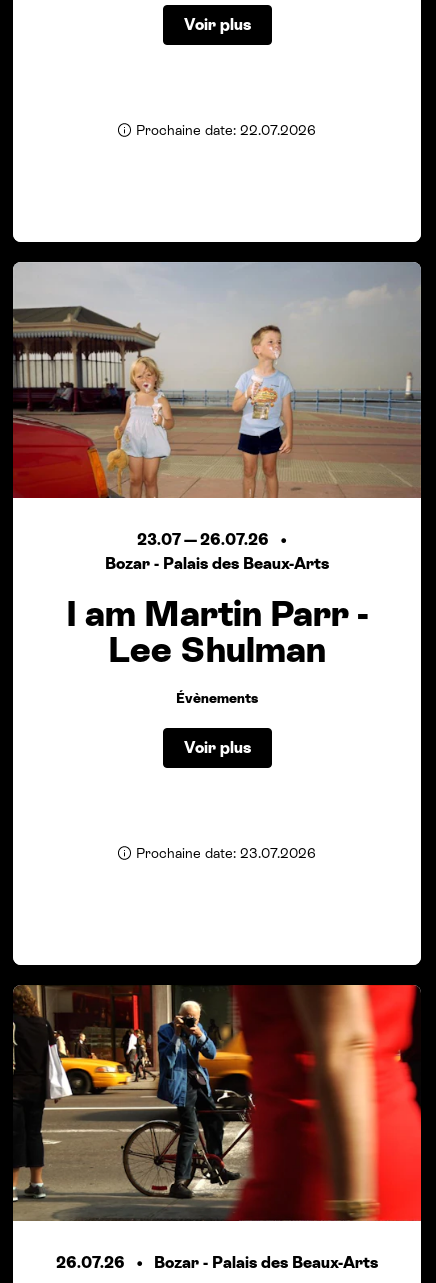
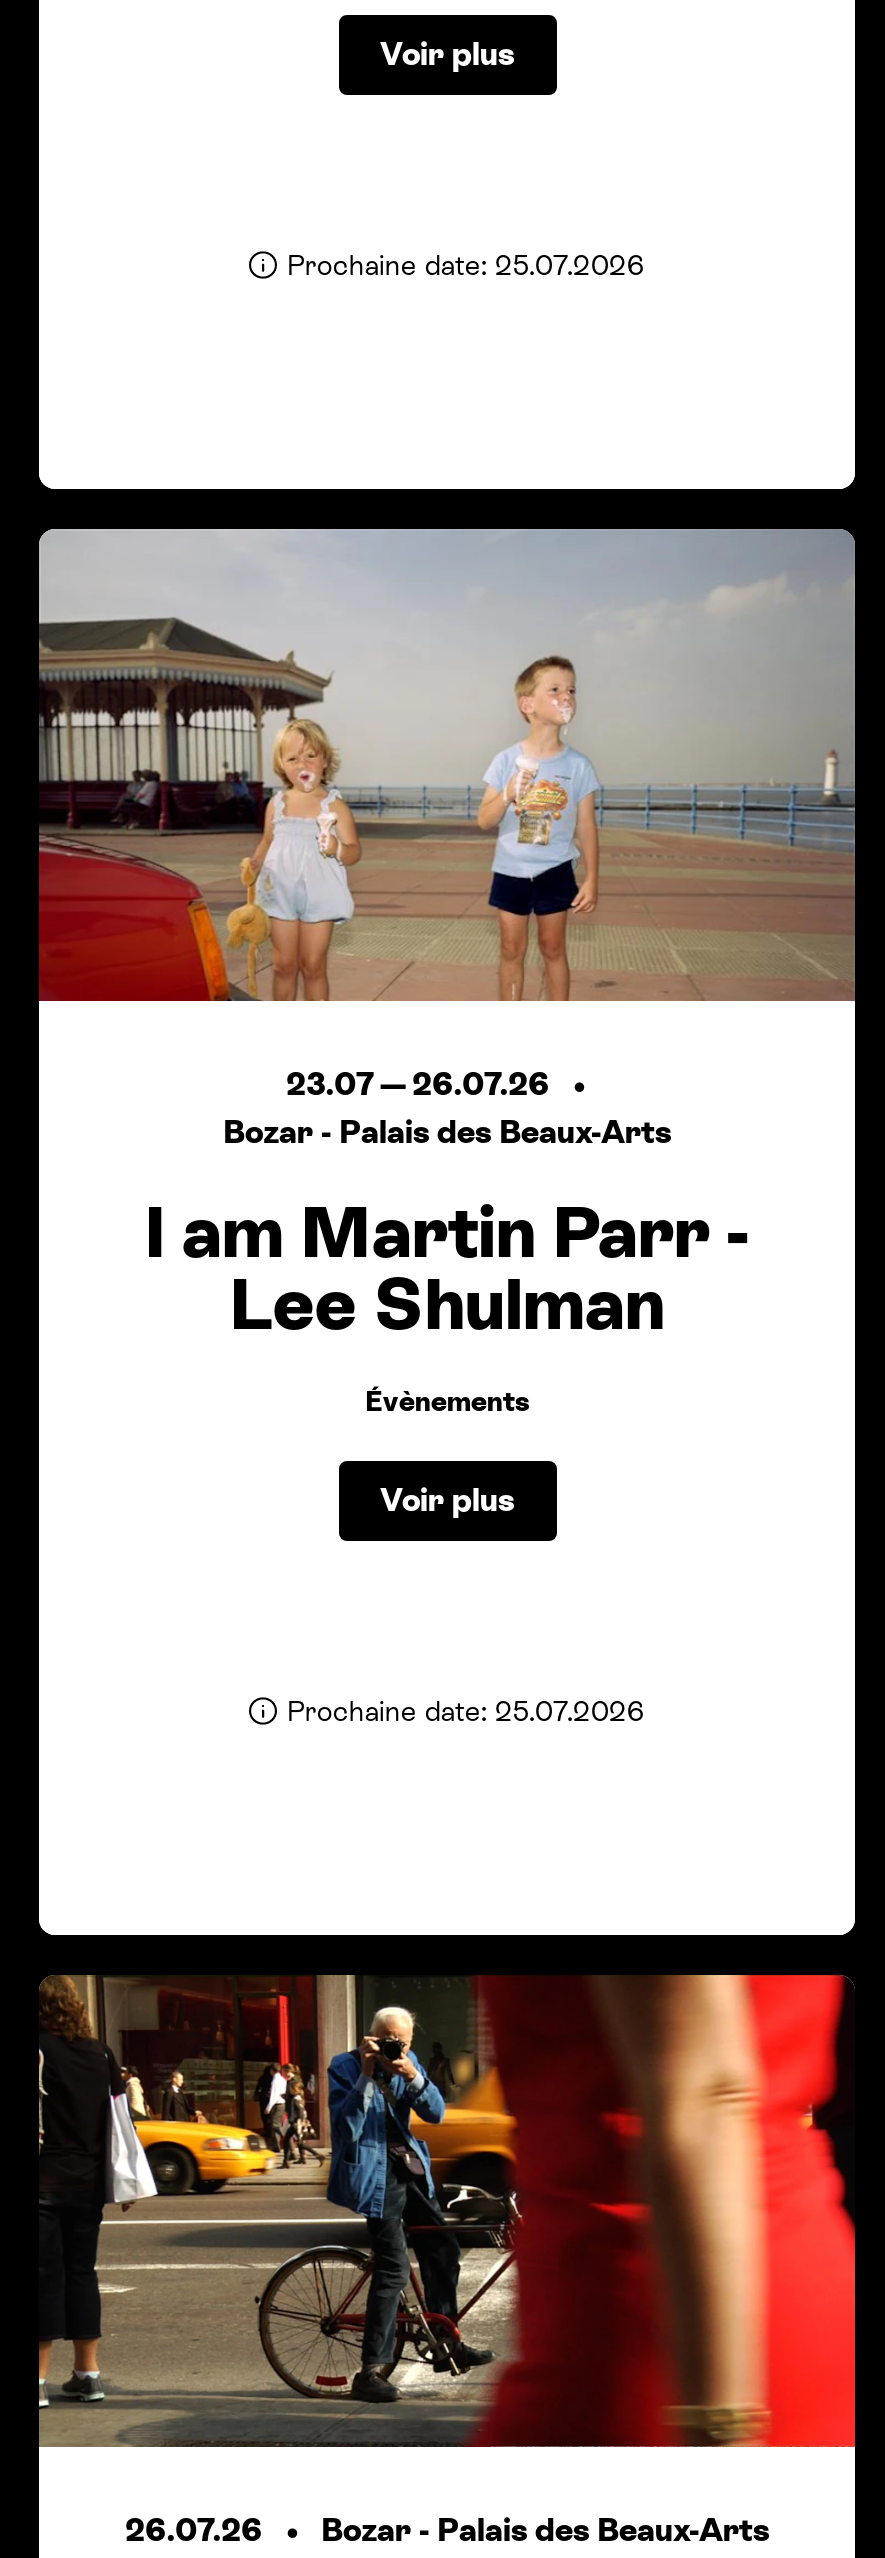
[136,122,316,138] Prochaine date: 22.07.2026 -> [287,249,645,281] Prochaine date: 25.07.2026
[136,845,316,861] Prochaine date: 23.07.2026 -> [287,1695,645,1727] Prochaine date: 25.07.2026

